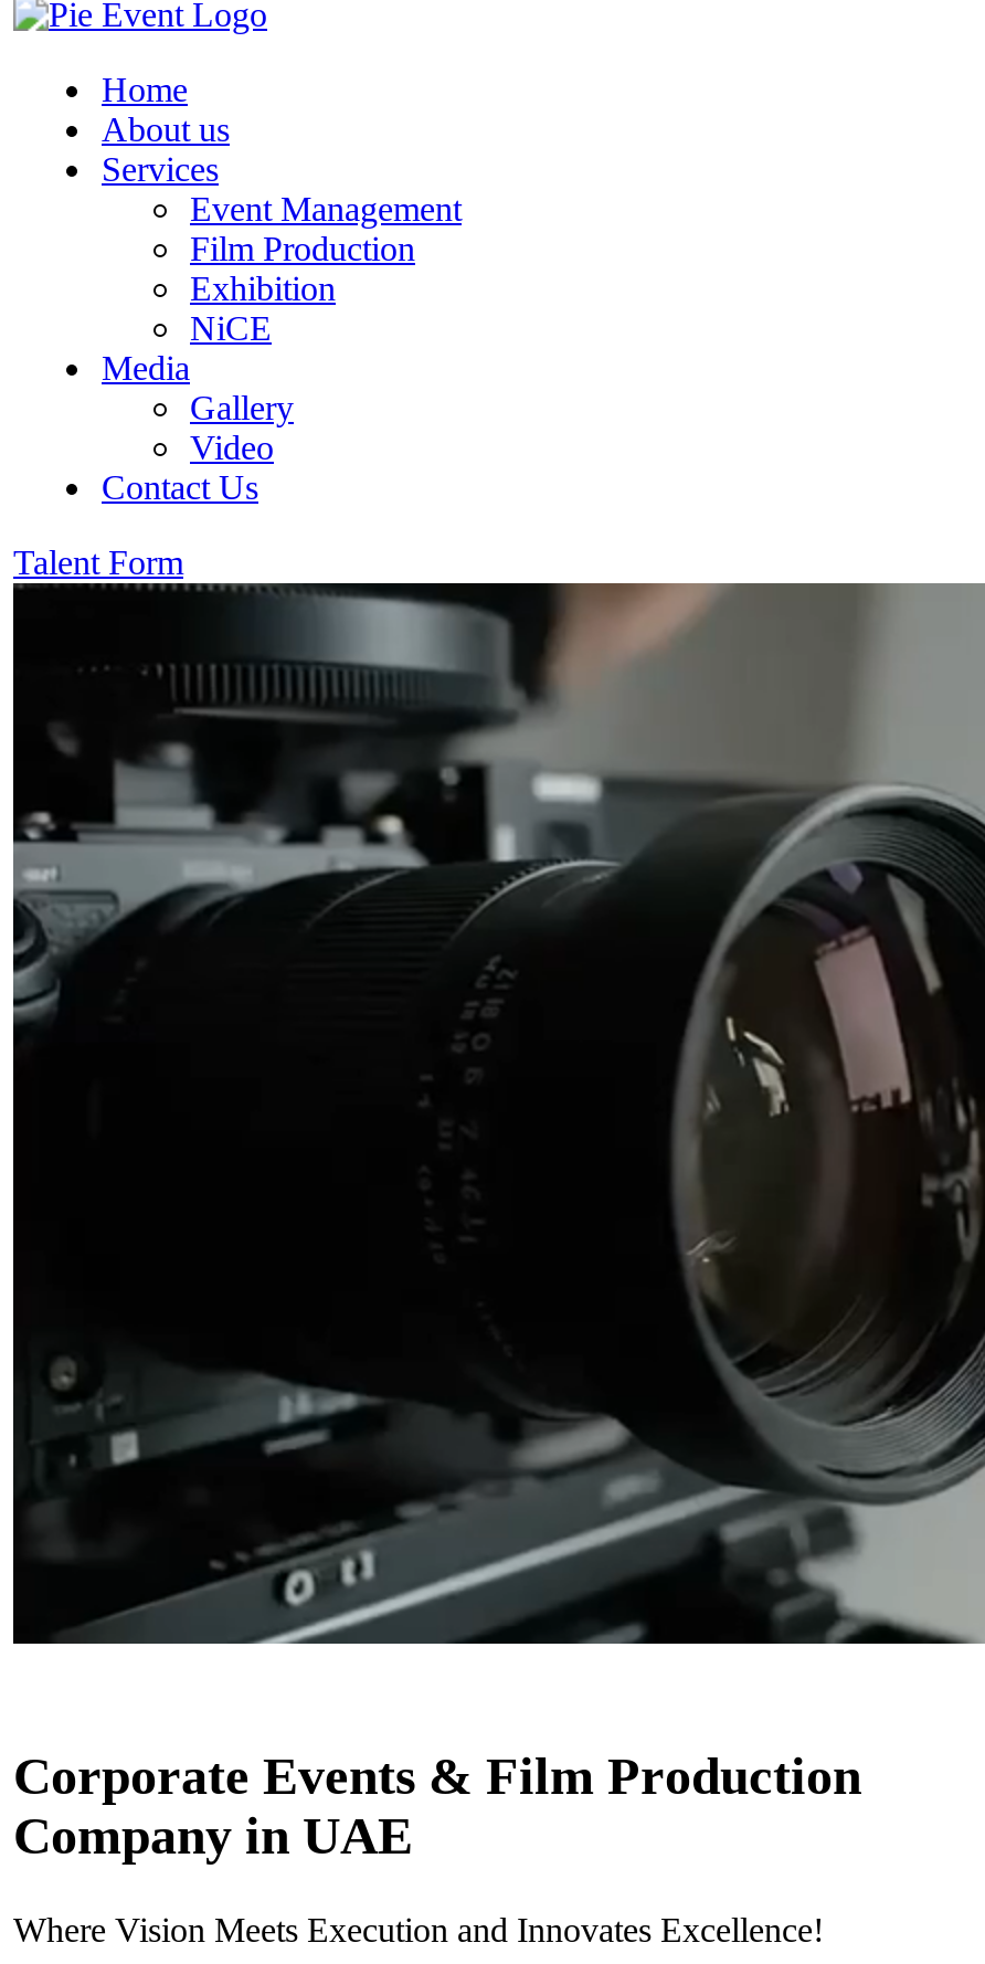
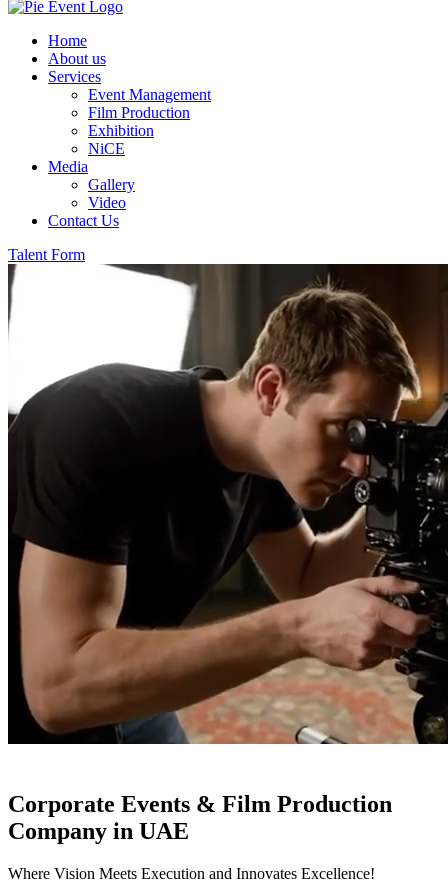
[11,581,978,1646] [image] -> [8,263,445,745] [image]

